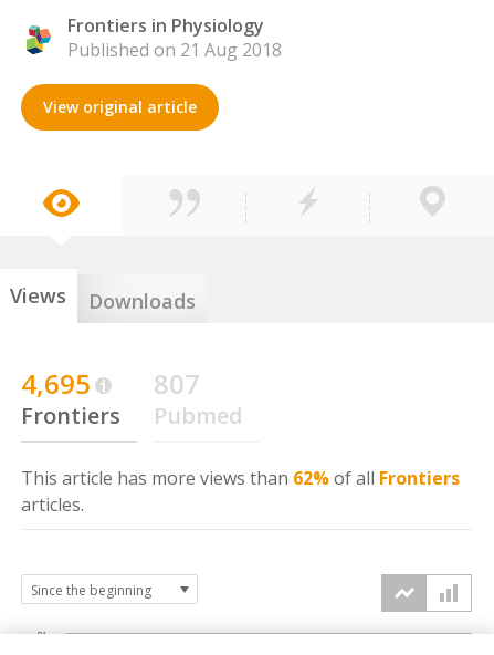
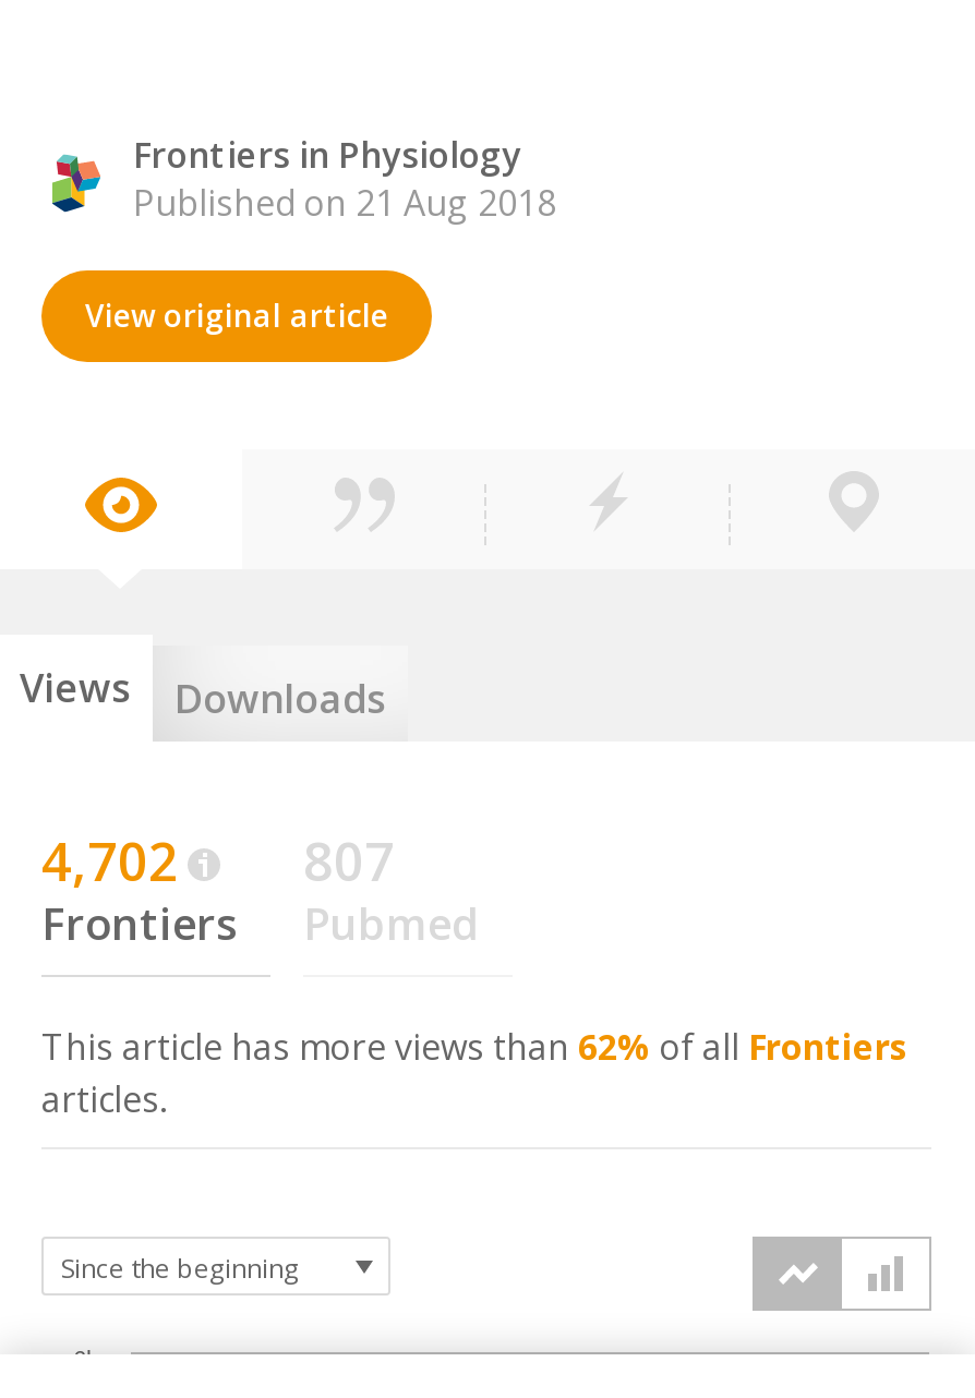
[21,365,91,402] 4,695 -> [41,824,179,896] 4,702

